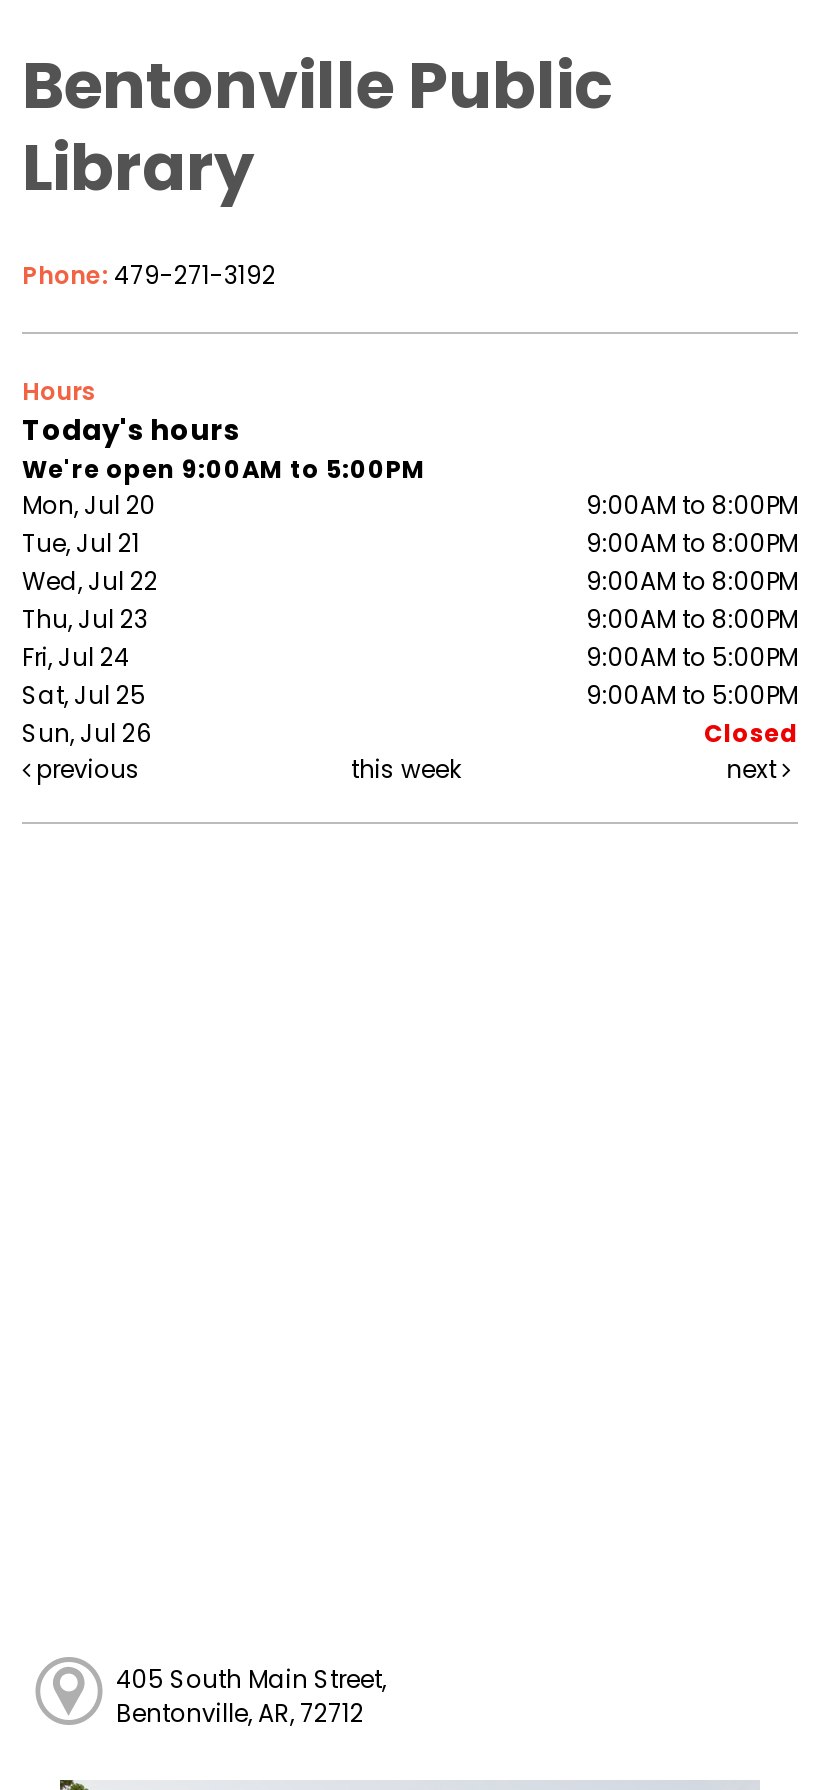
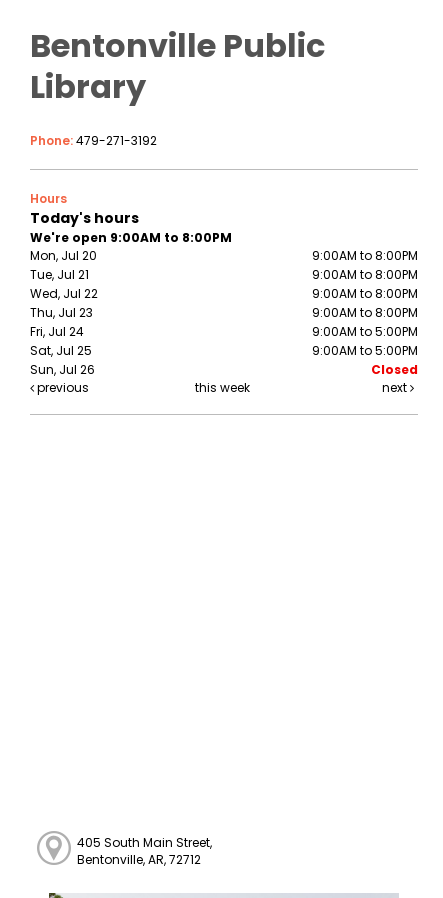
[22,452,426,486] We're open 9:00AM to 5:00PM -> [30,229,232,246] We're open 9:00AM to 8:00PM

